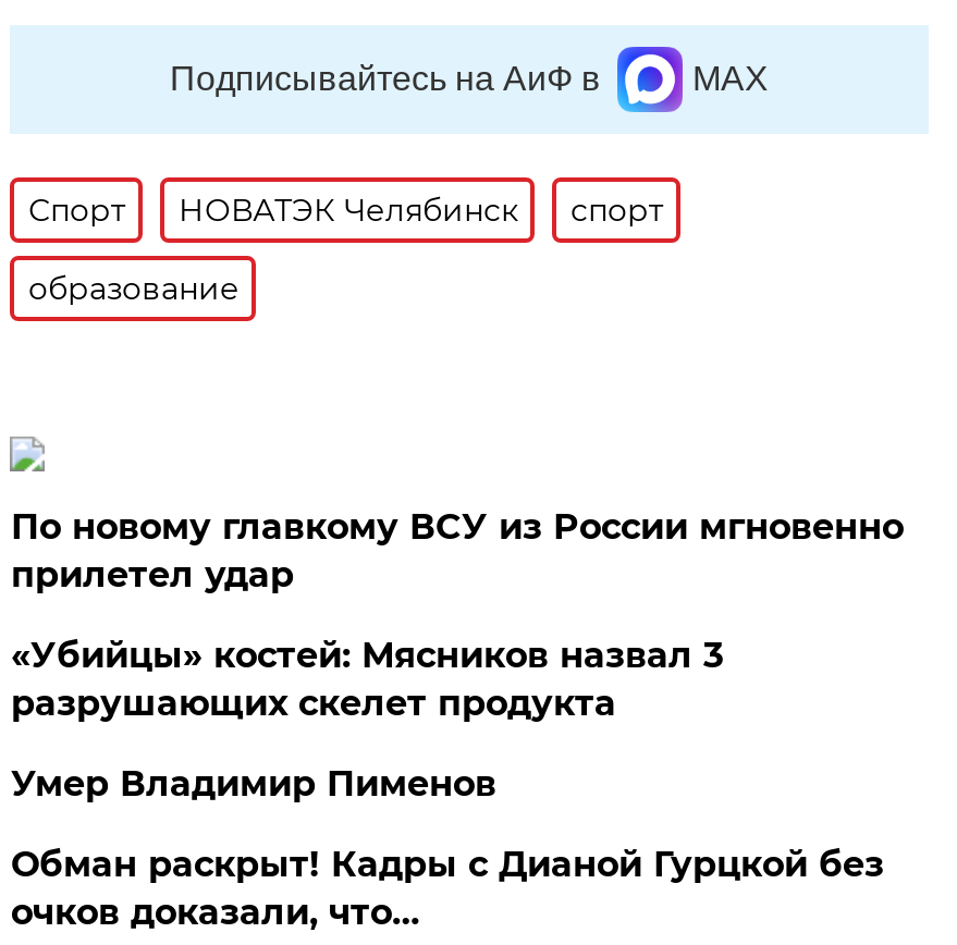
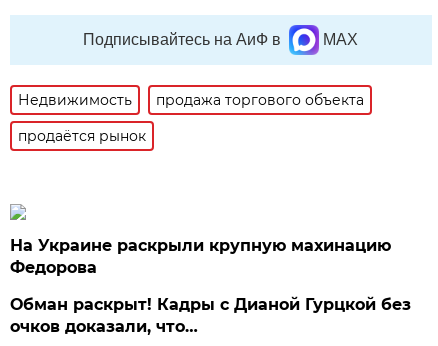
[28,190,664,308] Спорт | НОВАТЭК Челябинск | спорт | образование -> [18,91,364,145] Недвижимость | продажа торгового объекта | продаётся рынок
[11,506,903,804] По новому главкому ВСУ из России мгновенно | прилетел удар | «Убийцы» костей: Мясников назвал 3 | разрушающих скелет продукта | Умер Владимир Пименов -> [10,236,391,277] На Украине раскрыли крупную махинацию | Федорова

